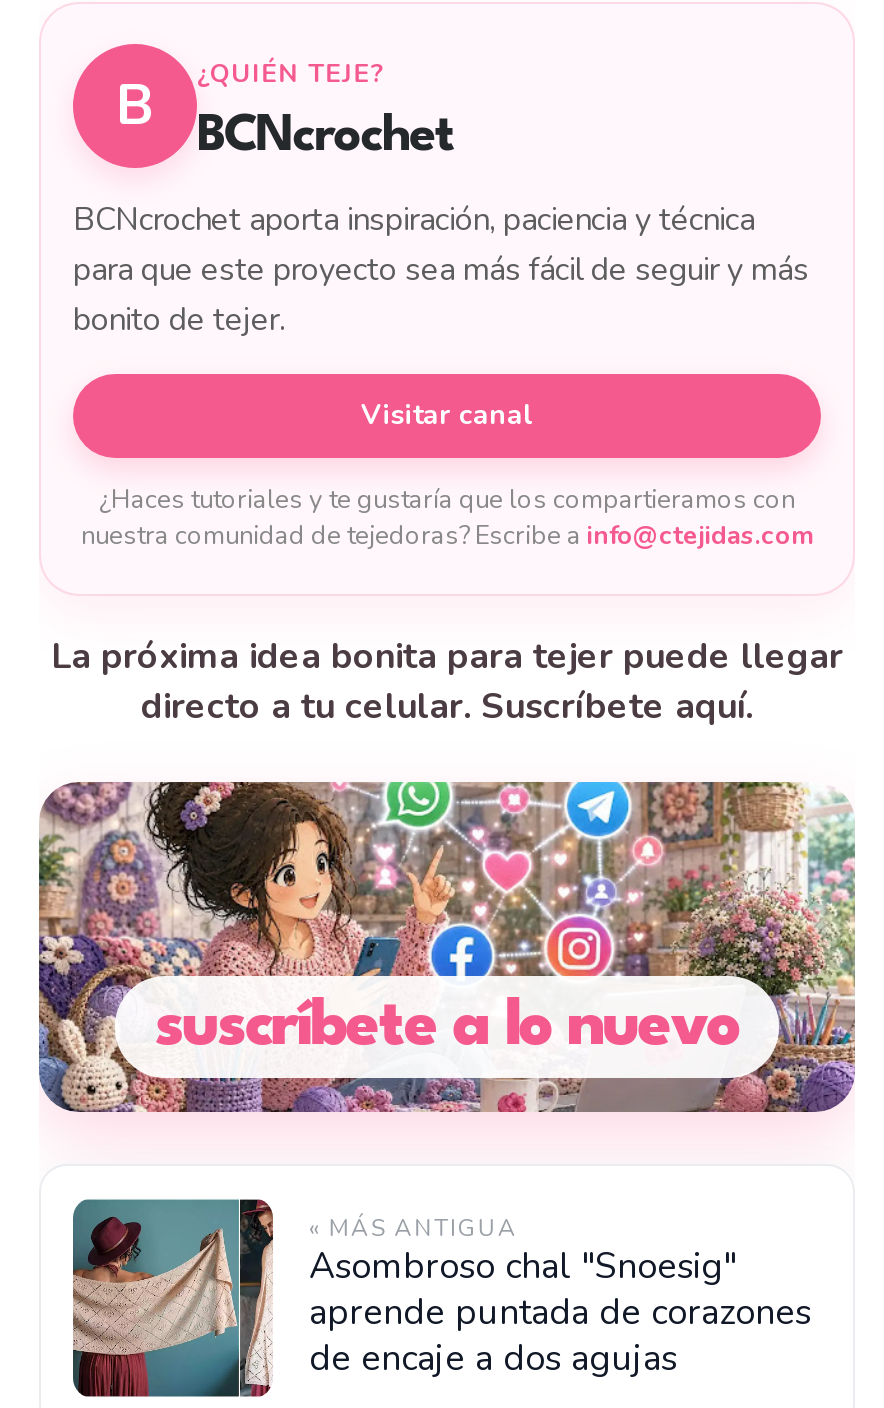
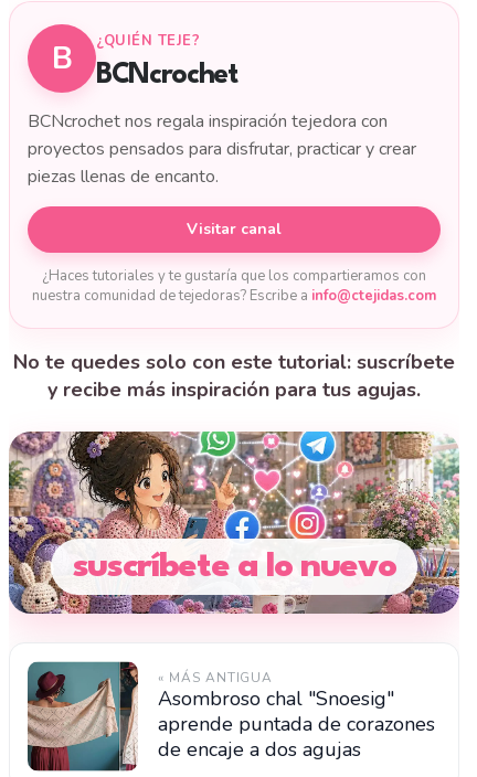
[73,197,809,341] BCNcrochet aporta inspiración, paciencia y técnica | para que este proyecto sea más fácil de seguir y más | bonito de tejer. -> [28,109,416,188] BCNcrochet nos regala inspiración tejedora con | proyectos pensados para disfrutar, practicar y crear | piezas llenas de encanto.
[51,631,843,729] La próxima idea bonita para tejer puede llegar | directo a tu celular. Suscríbete aquí. -> [13,348,455,402] No te quedes solo con este tutorial: suscríbete | y recibe más inspiración para tus agujas.

